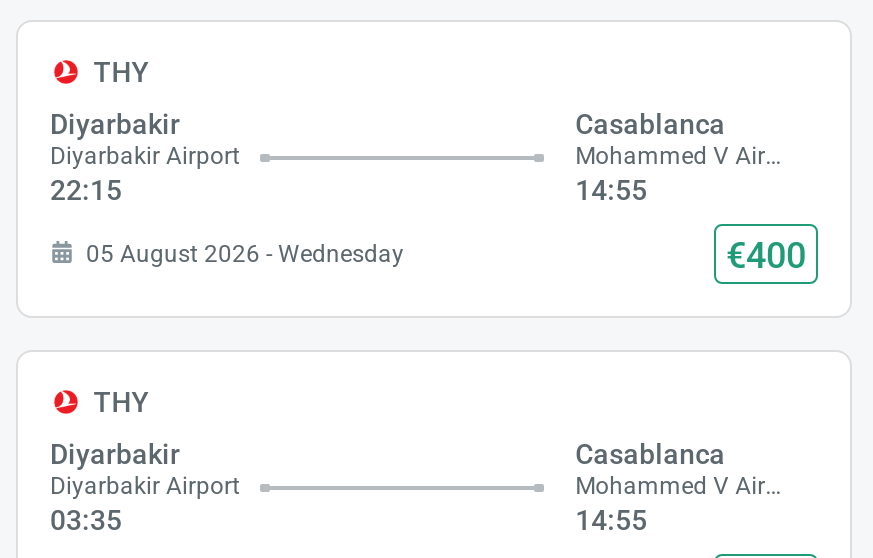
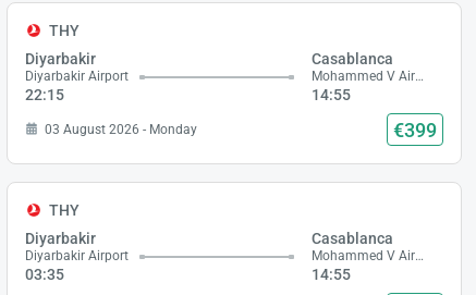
[86,240,404,268] 05 August 2026 - Wednesday -> [45,122,197,137] 03 August 2026 - Monday
[726,234,806,276] €400 -> [393,118,437,141] €399

